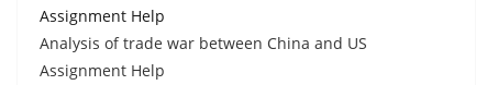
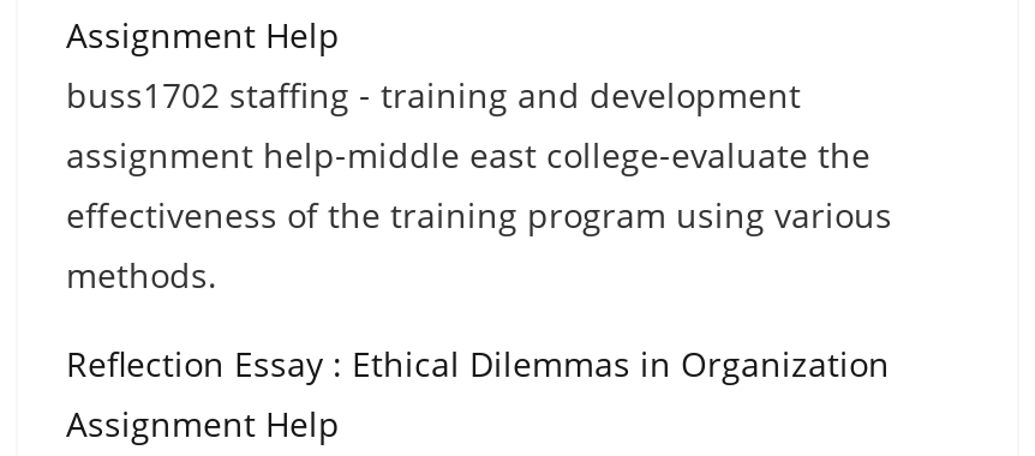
[40,32,367,53] Analysis of trade war between China and US -> [66,71,892,386] buss1702 staffing - training and development | assignment help-middle east college-evaluate the | effectiveness of the training program using various | methods. | Reflection Essay : Ethical Dilemmas in Organization

